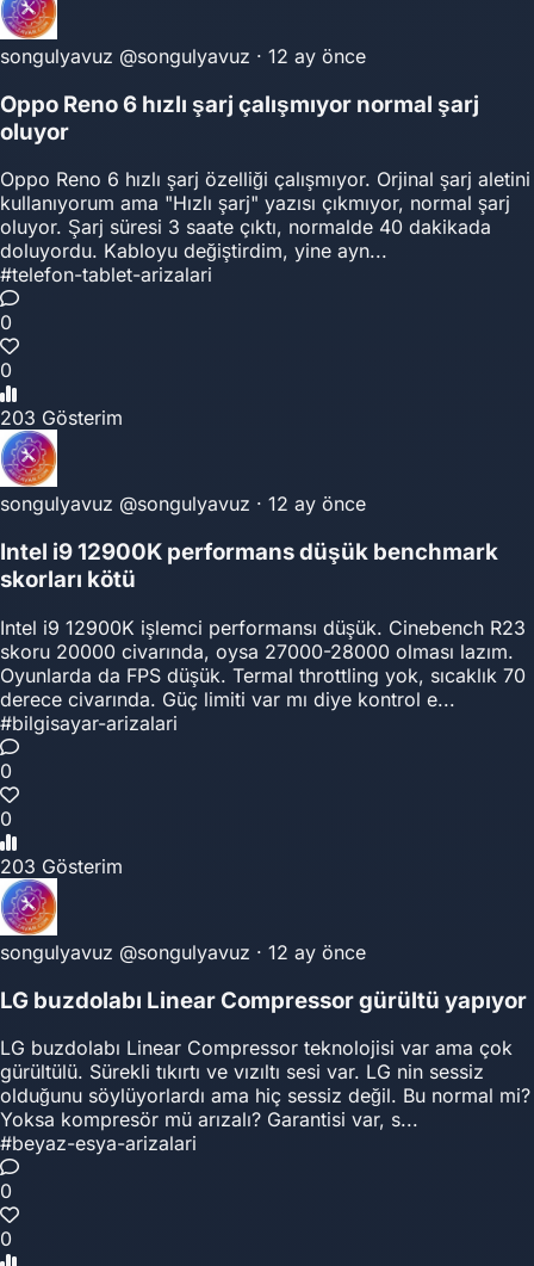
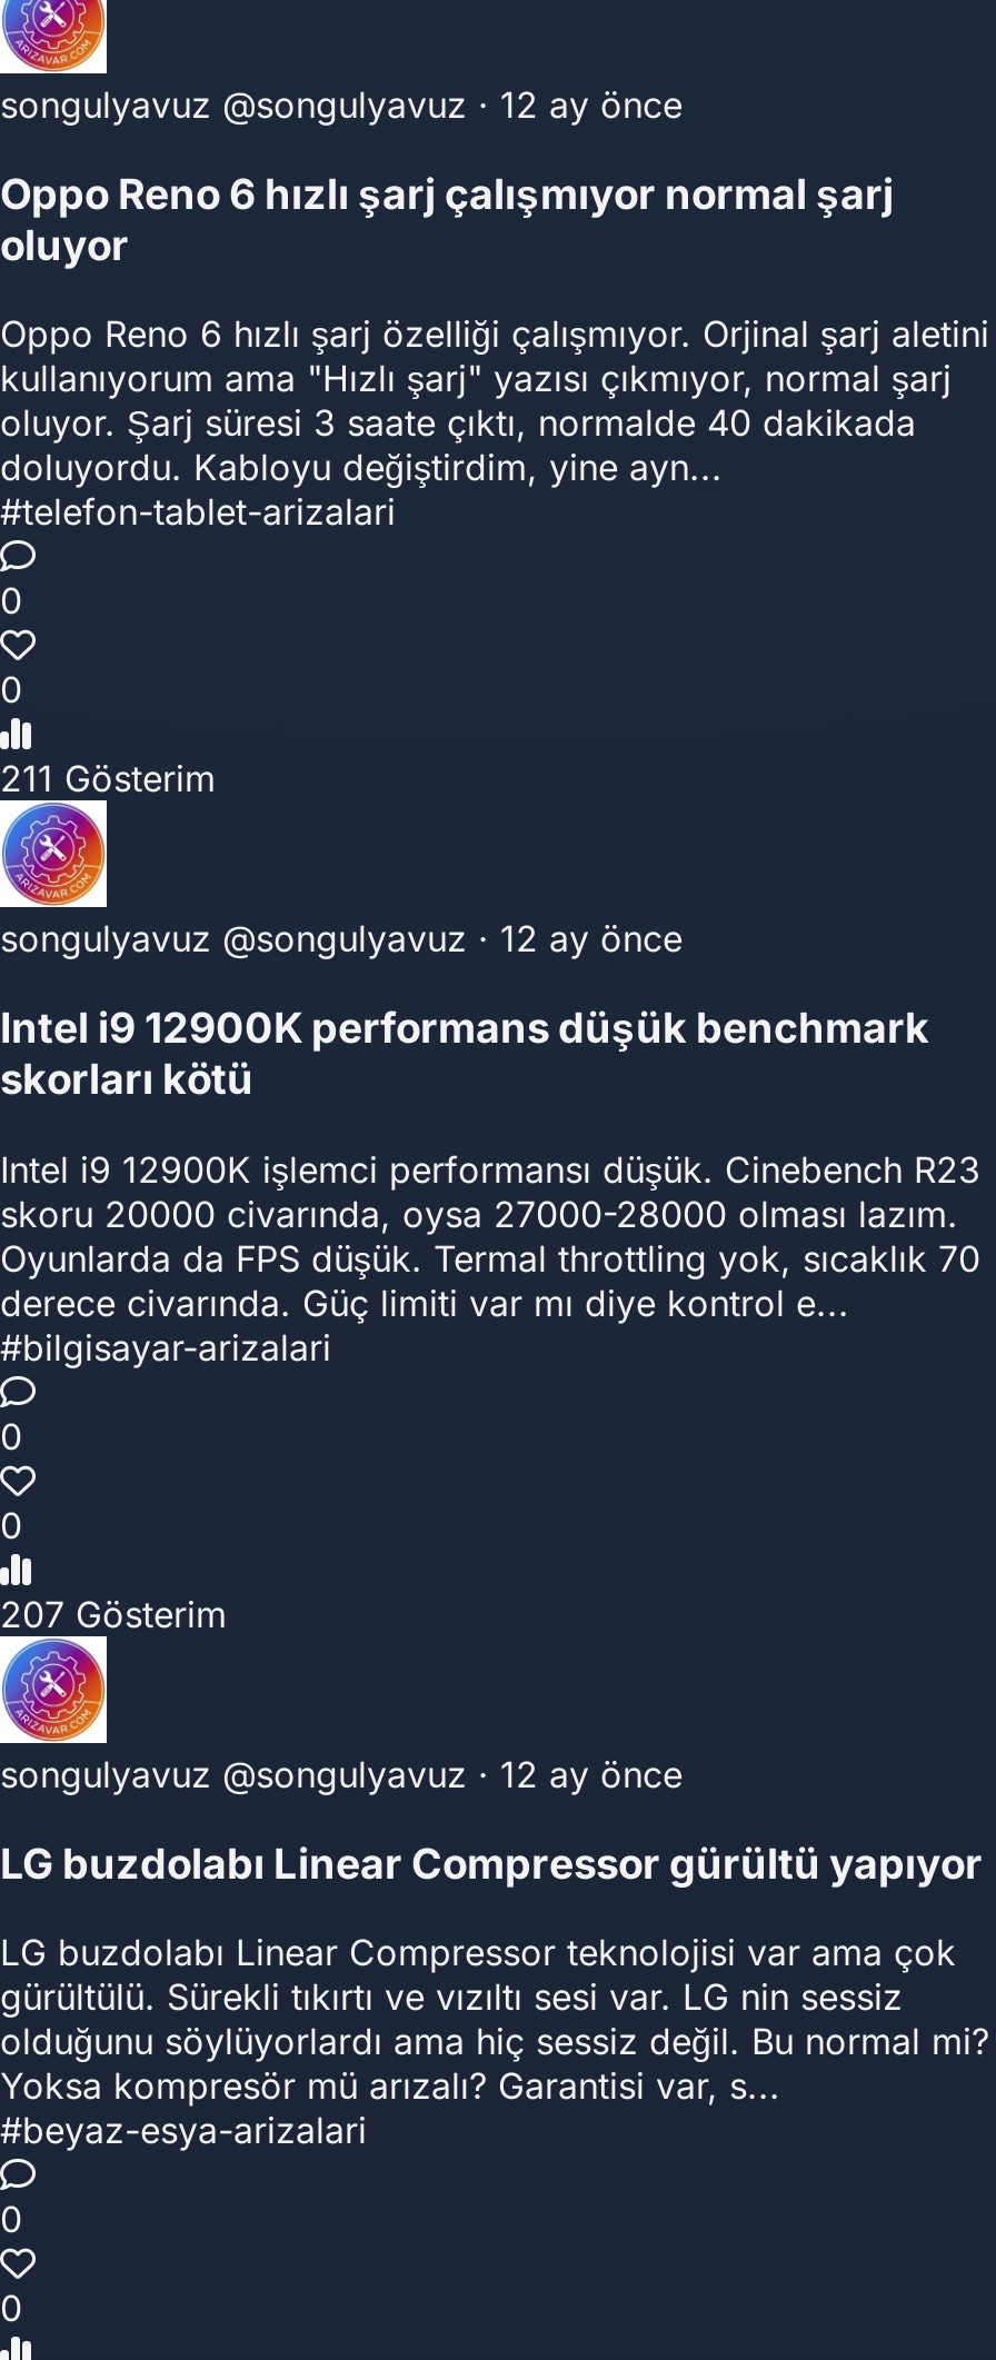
[0,406,123,430] 203 Gösterim -> [0,757,216,801] 211 Gösterim
[0,854,123,878] 203 Gösterim -> [0,1592,227,1636] 207 Gösterim

